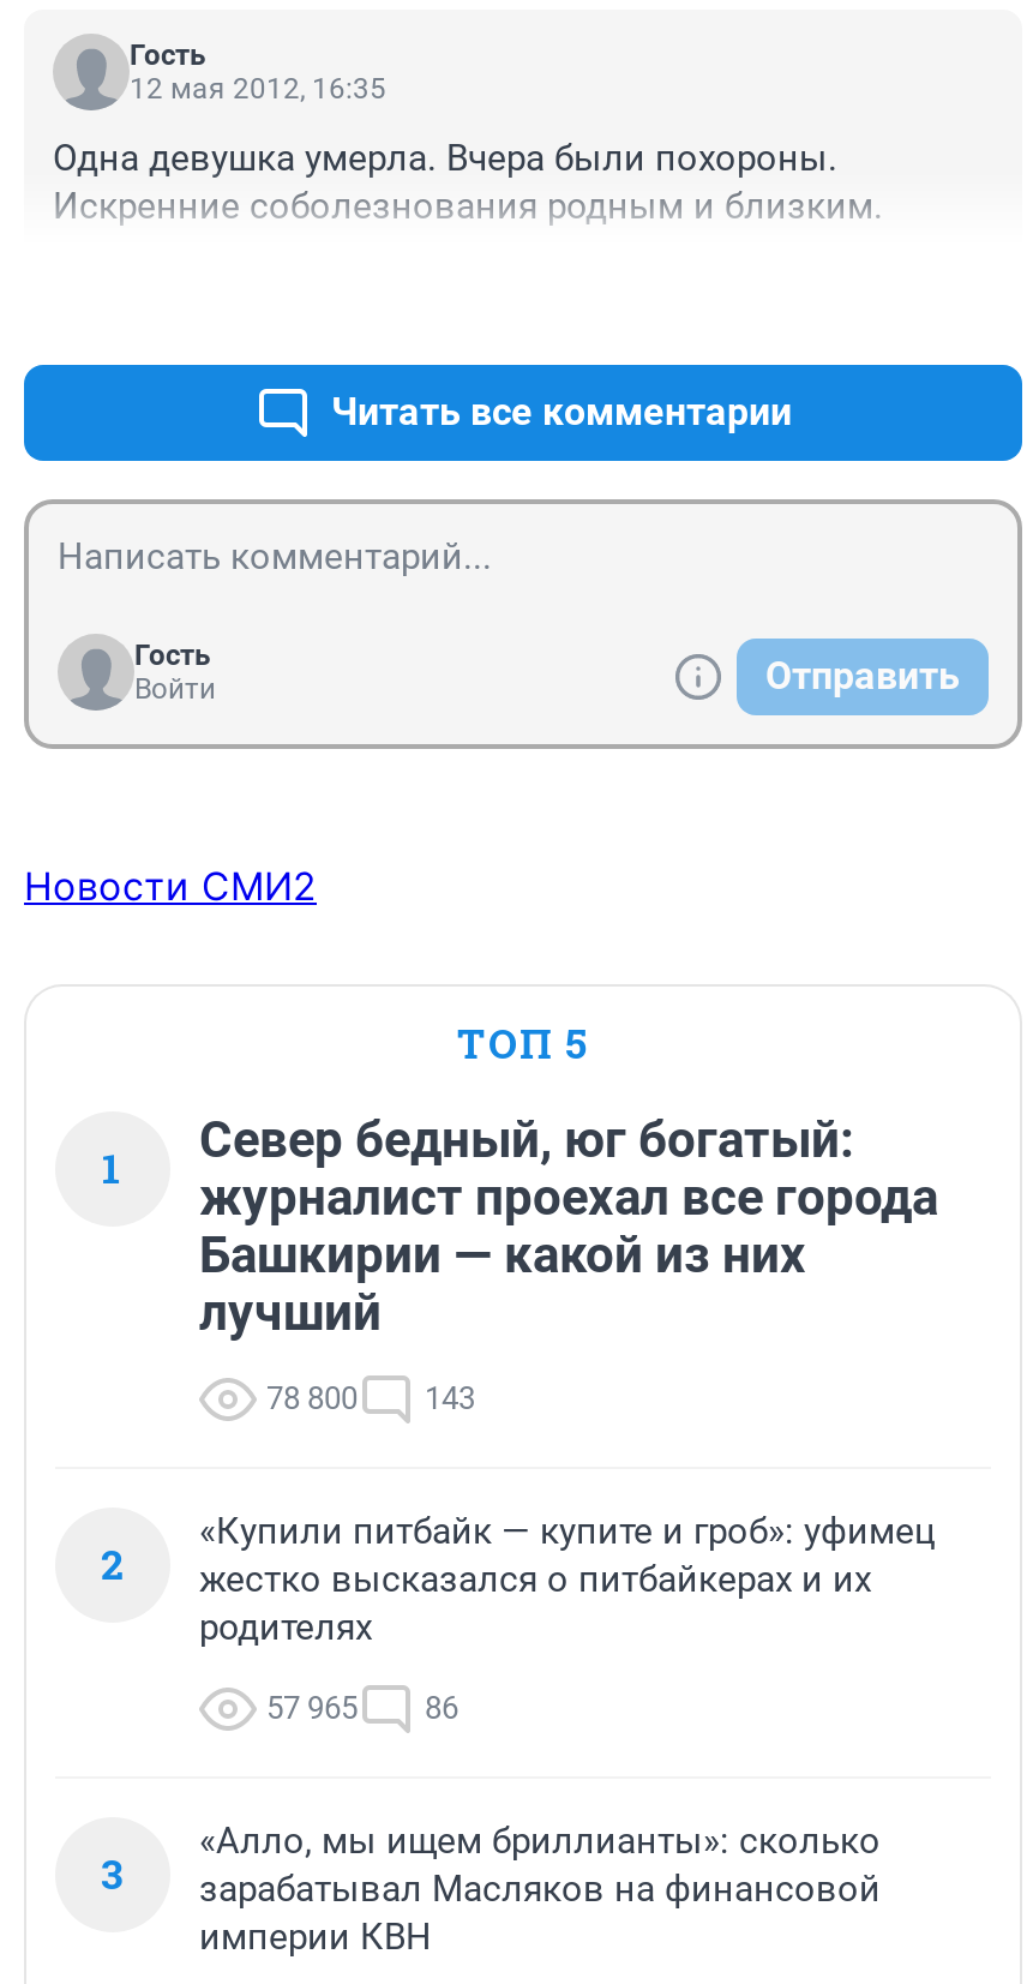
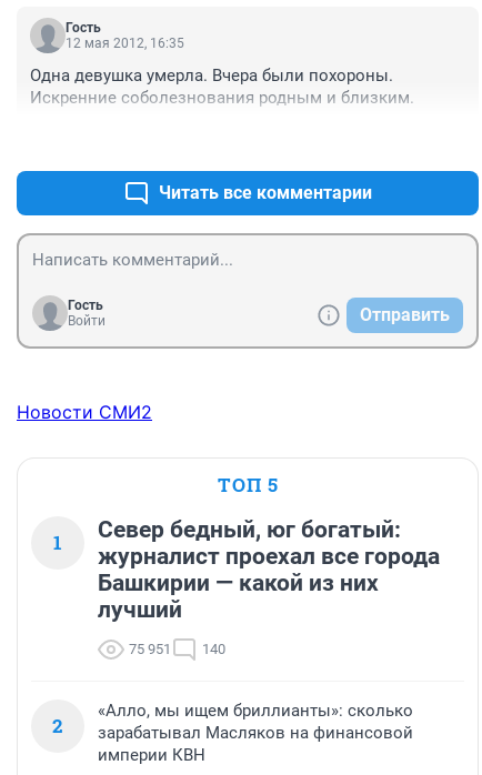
[266,1381,358,1417] 78 800 -> [129,641,171,657] 75 951
[425,1381,475,1417] 143 -> [202,641,225,657] 140
[101,1510,936,1901] «Купили питбайк — купите и гроб»: уфимец | жестко высказался о питбайкерах и их | родителях | 57 965 | 86 | 3 -> none

